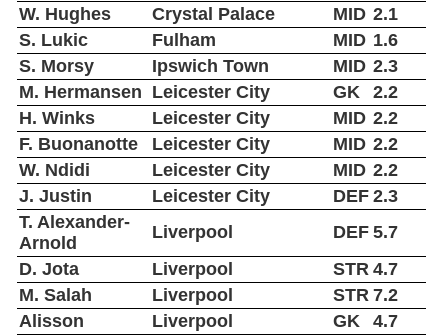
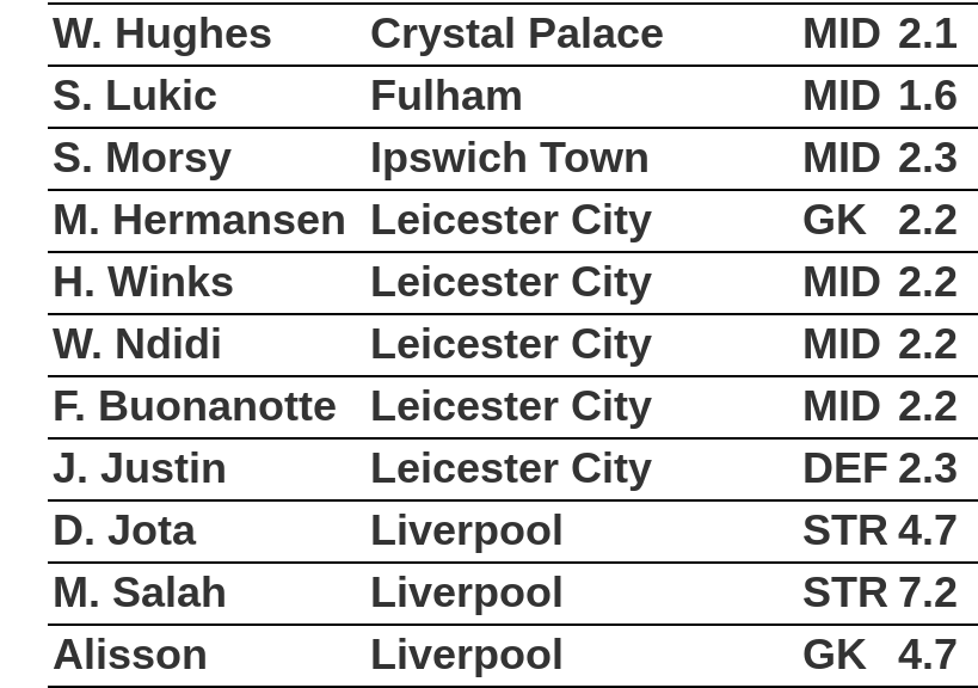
moved [19,134,138,154] -> [53,382,337,430]: F. Buonanotte
moved [19,160,90,180] -> [53,320,222,368]: W. Ndidi
[19,212,130,253] T. Alexander- | Arnold -> none
[152,222,398,242] Liverpool | DEF 5.7 -> none

